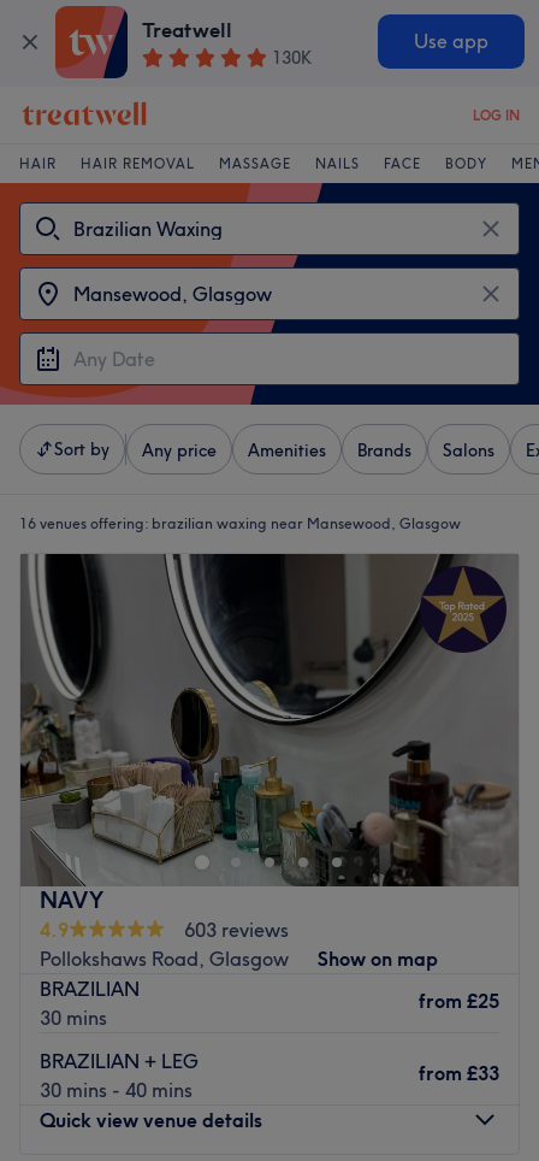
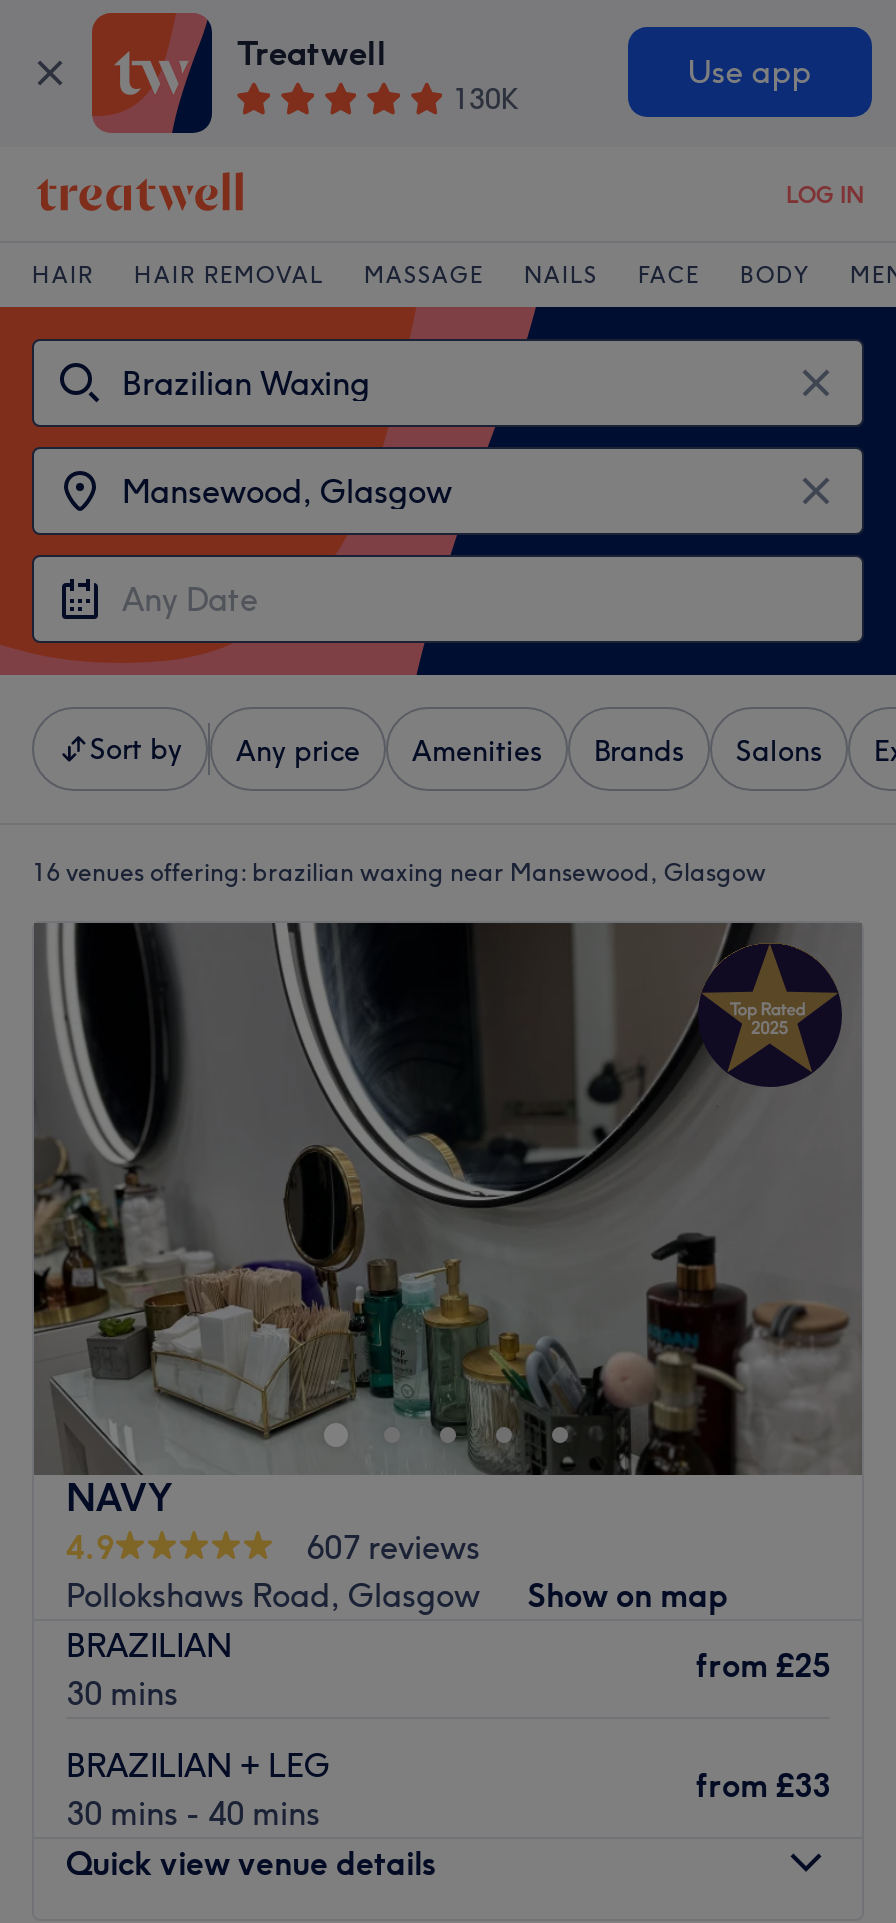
[184,918,289,942] 603 reviews -> [306,1527,480,1567] 607 reviews

